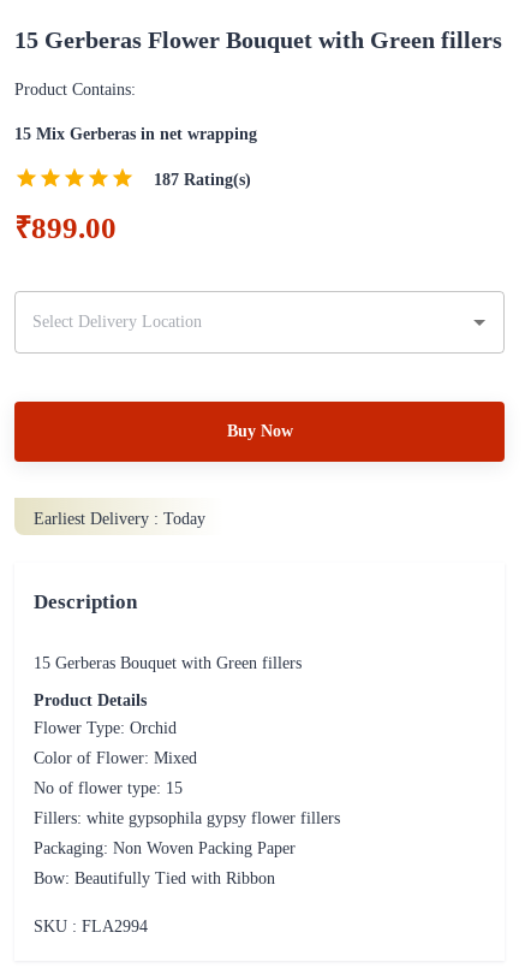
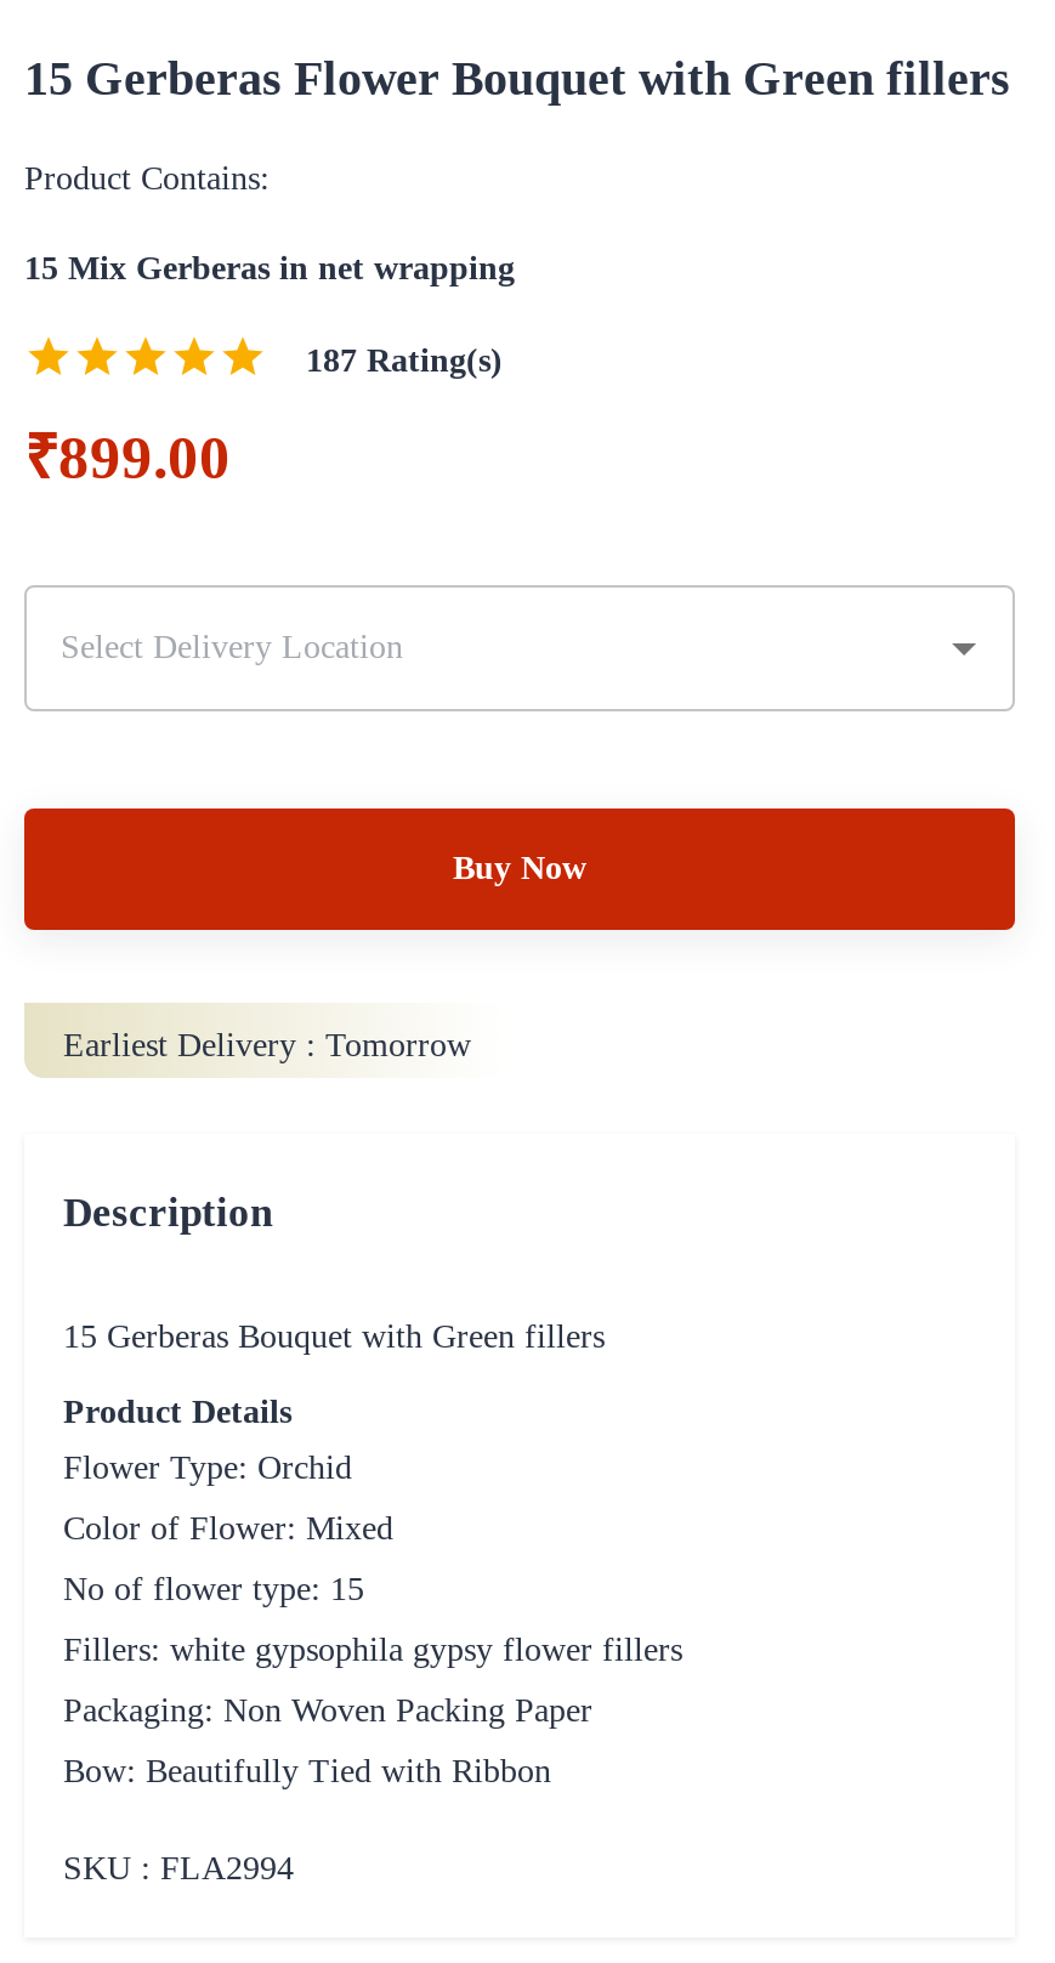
[34,510,205,528] Earliest Delivery : Today -> [63,1027,471,1064] Earliest Delivery : Tomorrow

